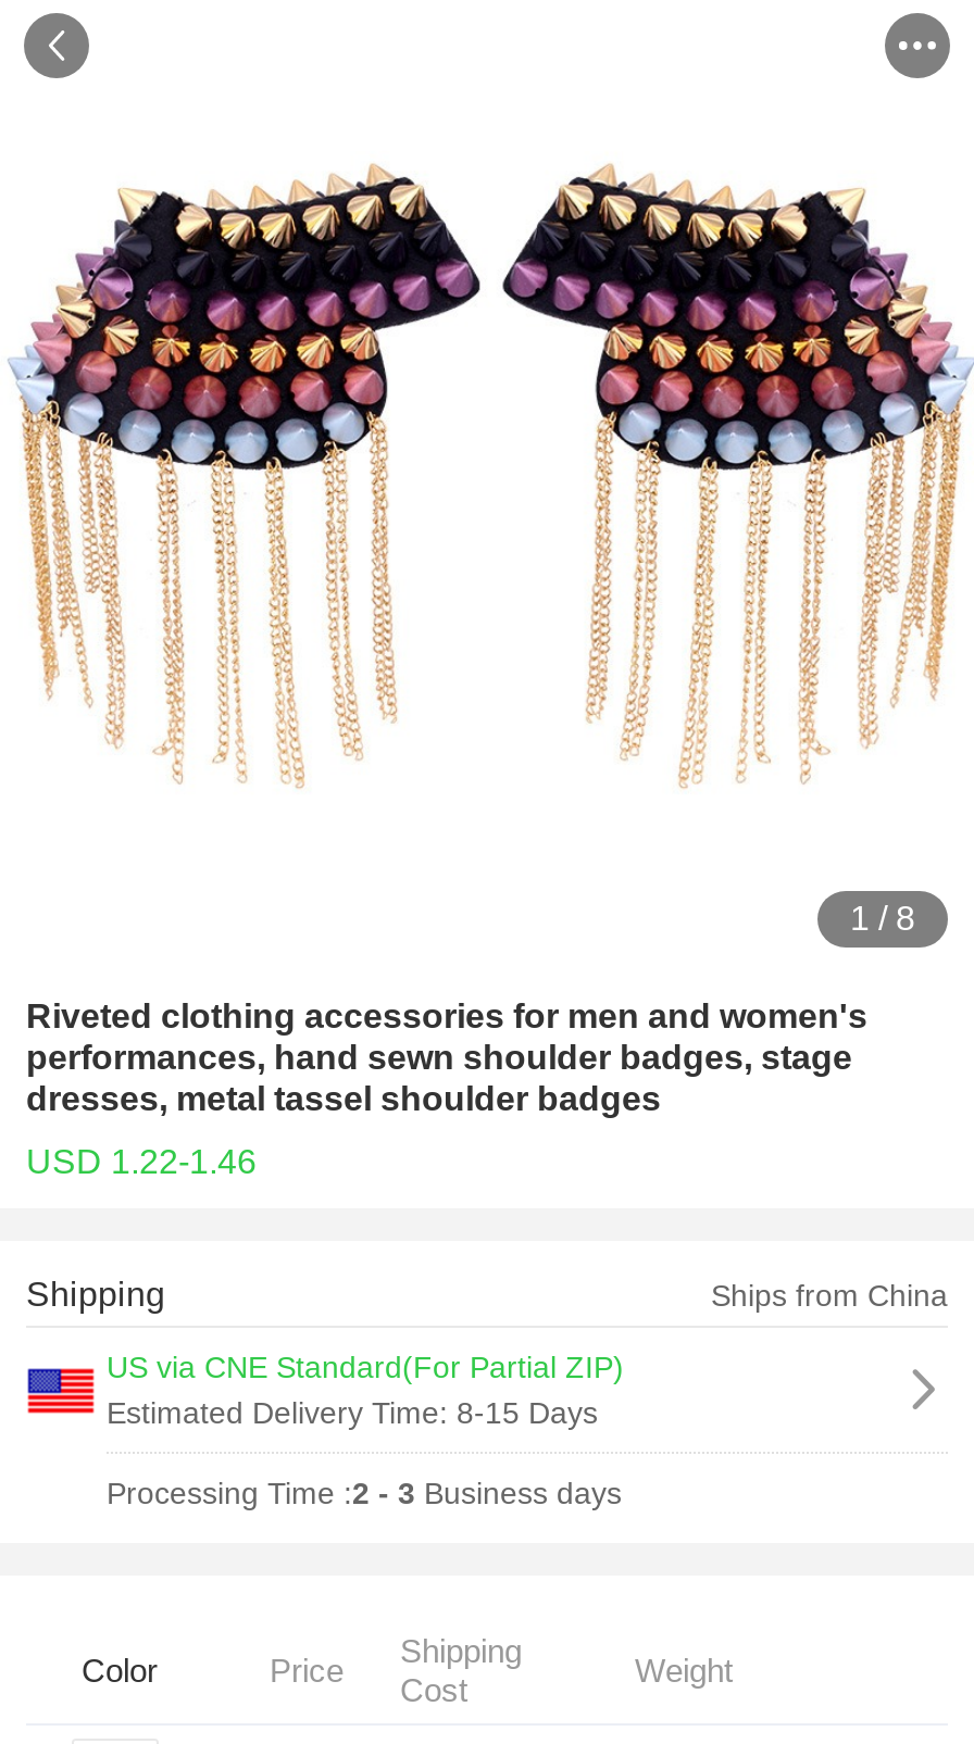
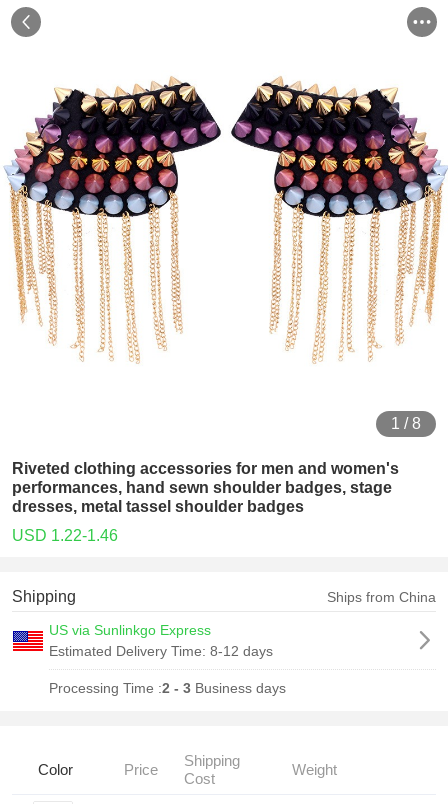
[107,1350,624,1430] US via CNE Standard(For Partial ZIP) | Estimated Delivery Time: 8-15 Days -> [49,622,273,659] US via Sunlinkgo Express | Estimated Delivery Time: 8-12 days

